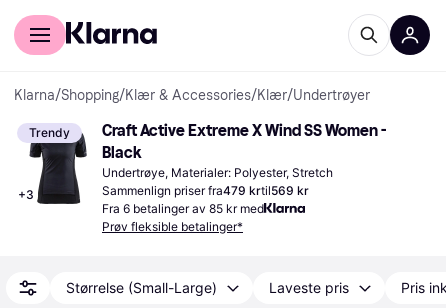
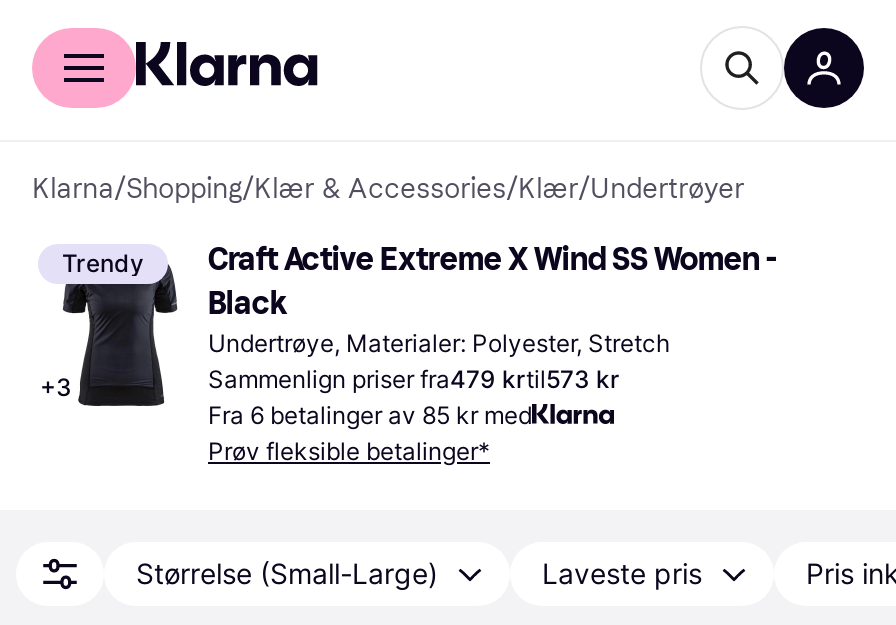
[102,183,309,198] Sammenlign priser fra479 krtil569 kr -> [208,364,620,394] Sammenlign priser fra479 krtil573 kr

